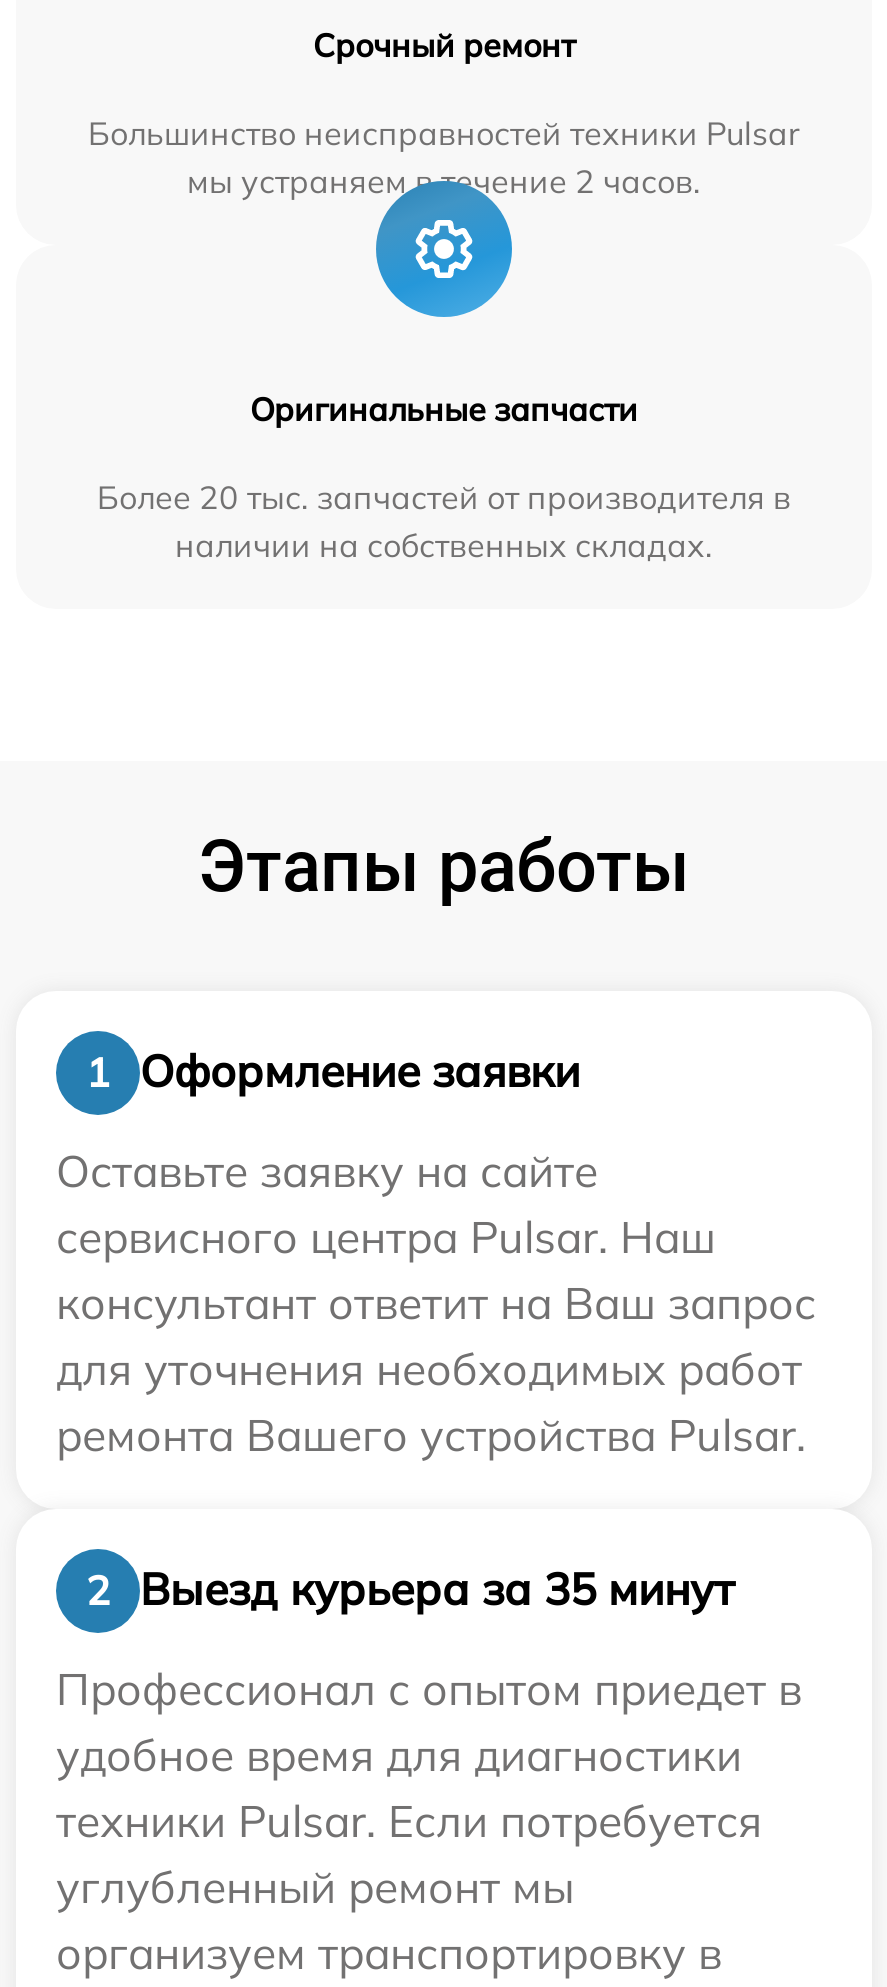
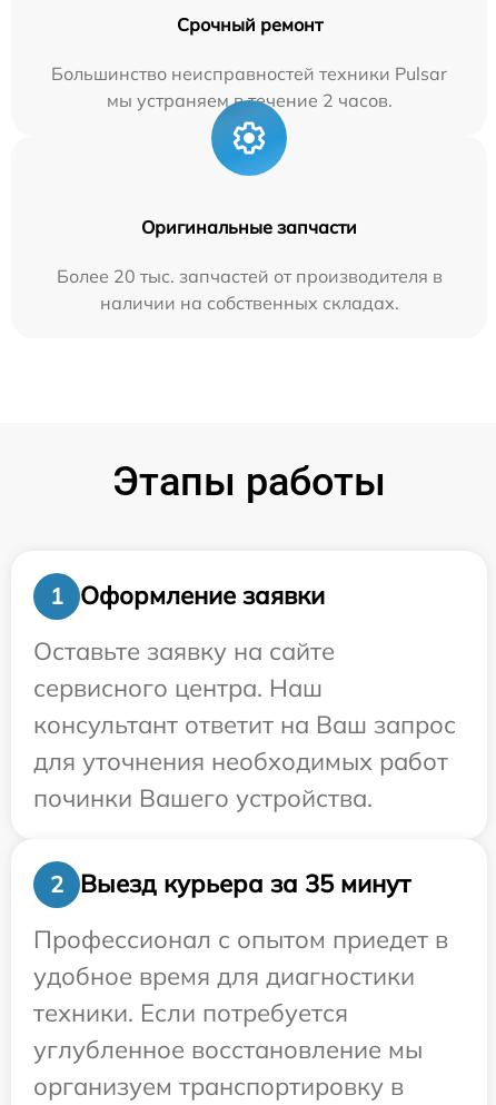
[56,1208,716,1264] сервисного центра Pulsar. Наш -> [33,672,323,703] сервисного центра. Наш
[56,1406,806,1462] ремонта Вашего устройства Pulsar. -> [33,782,373,813] починки Вашего устройства.
[56,1792,762,1914] техники Pulsar. Если потребуется | углубленный ремонт мы -> [33,997,423,1065] техники. Если потребуется | углубленное восстановление мы

